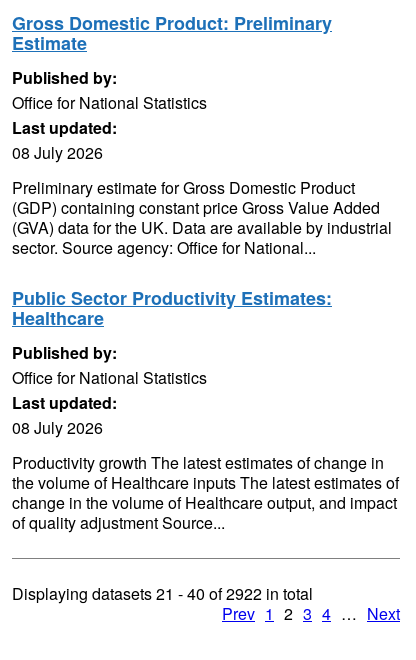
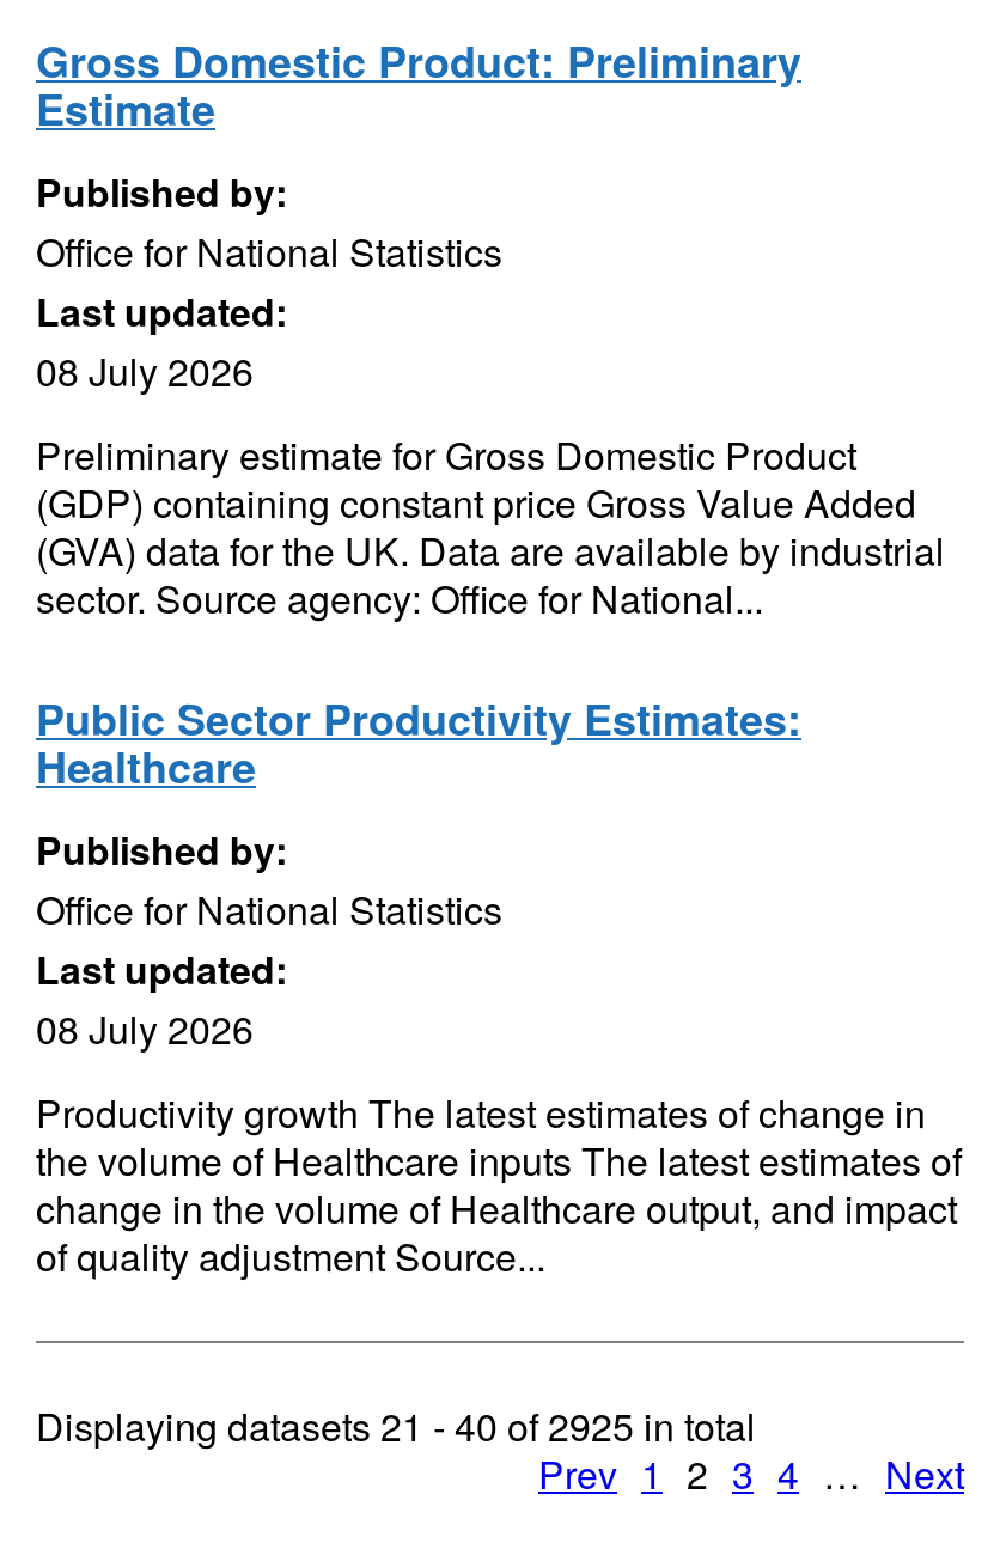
[12,582,313,605] Displaying datasets 21 - 40 of 2922 in total -> [36,1398,756,1453] Displaying datasets 21 - 40 of 2925 in total

